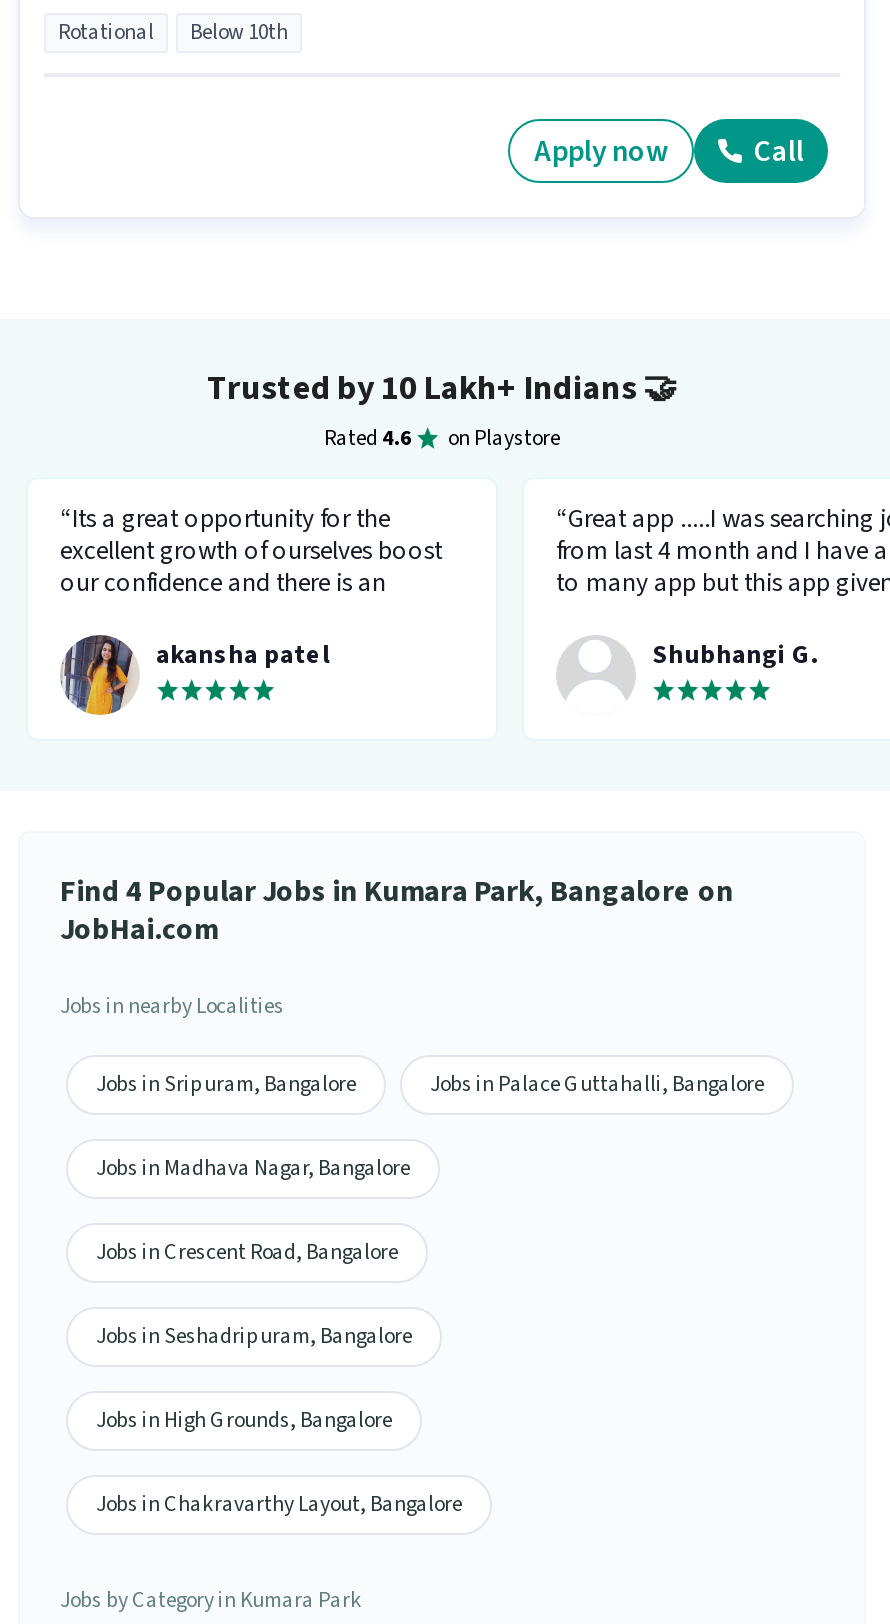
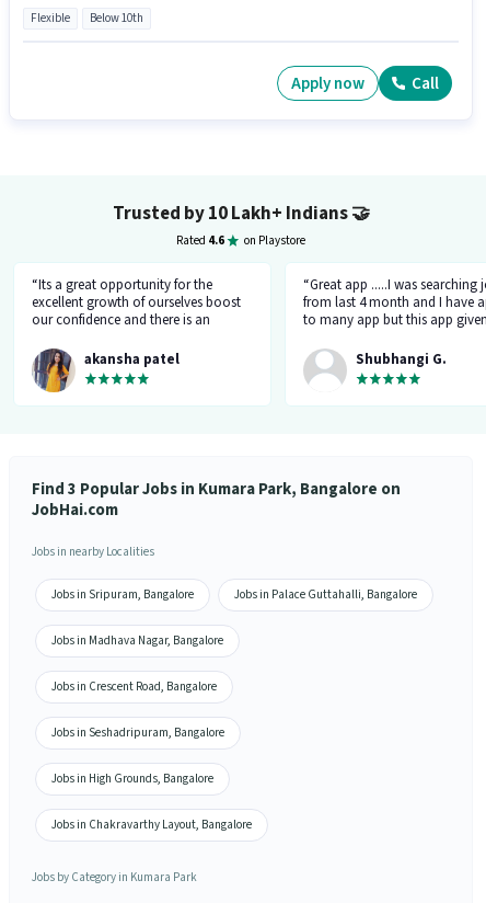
[58,18,154,48] Rotational -> [31,10,70,27] Flexible
[60,872,734,914] Find 4 Popular Jobs in Kumara Park, Bangalore on -> [32,478,401,501] Find 3 Popular Jobs in Kumara Park, Bangalore on

